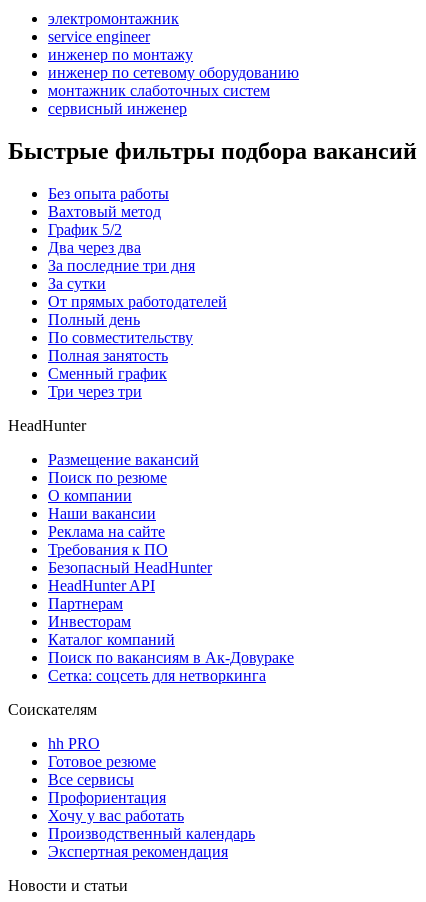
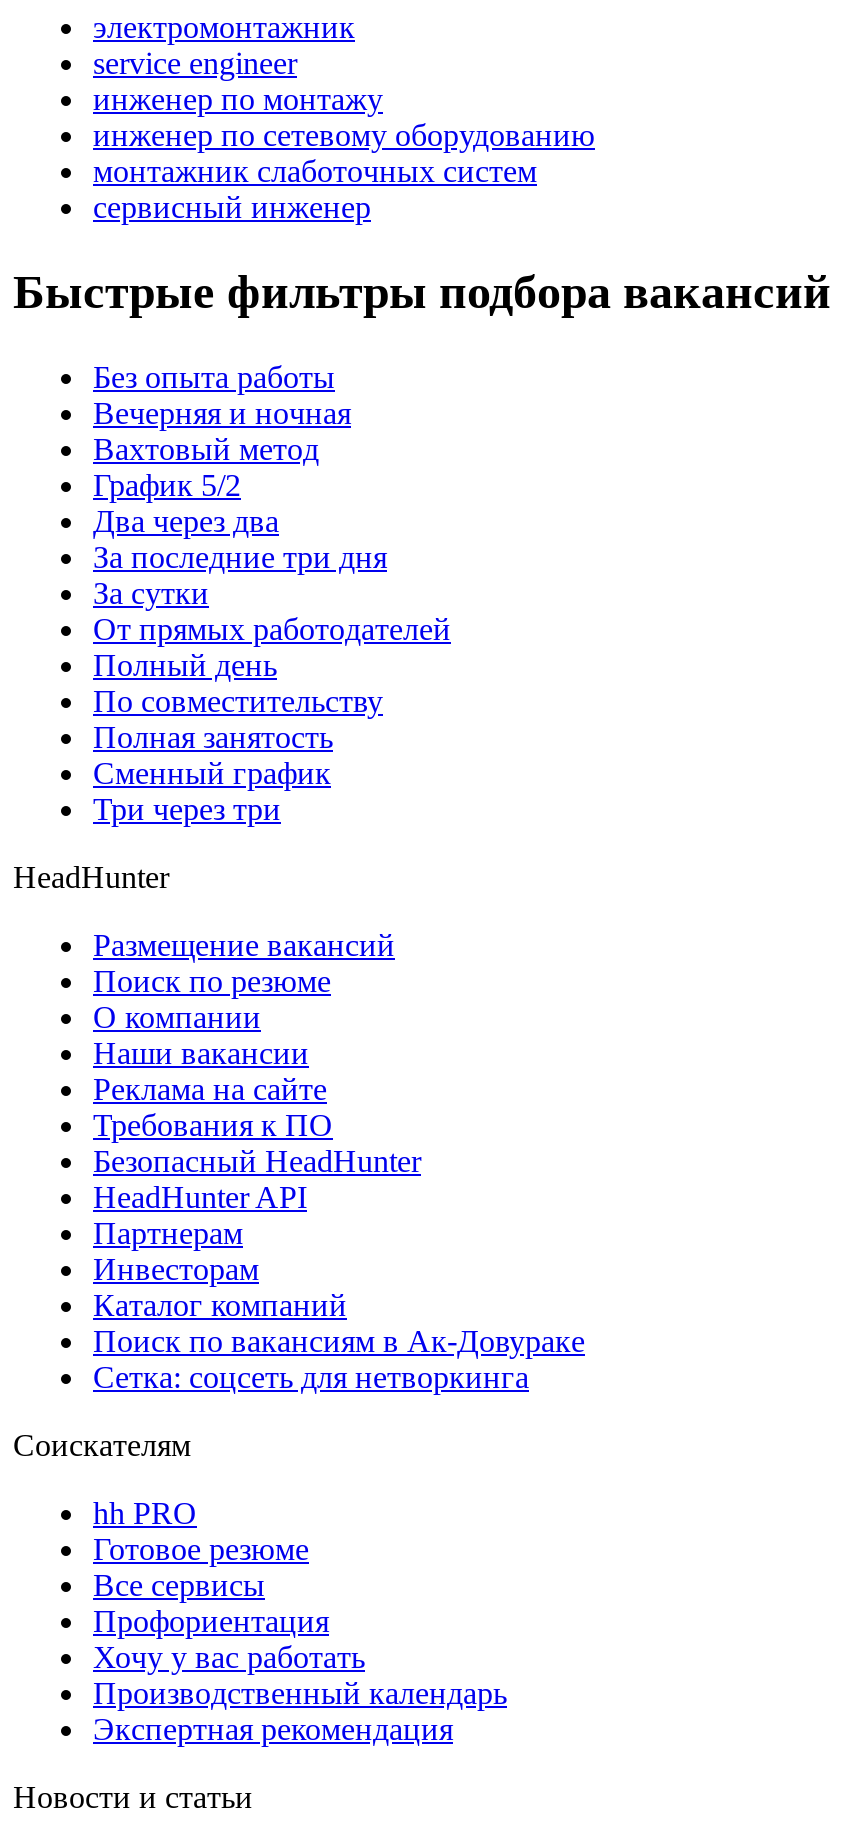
none -> [93,396,351,430] Вечерняя и ночная

